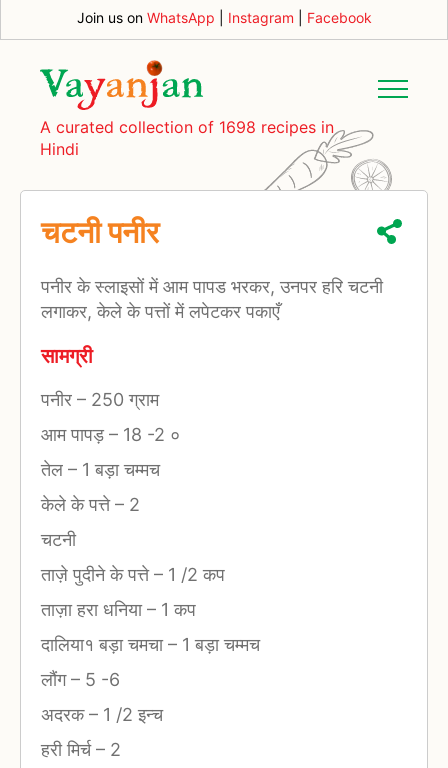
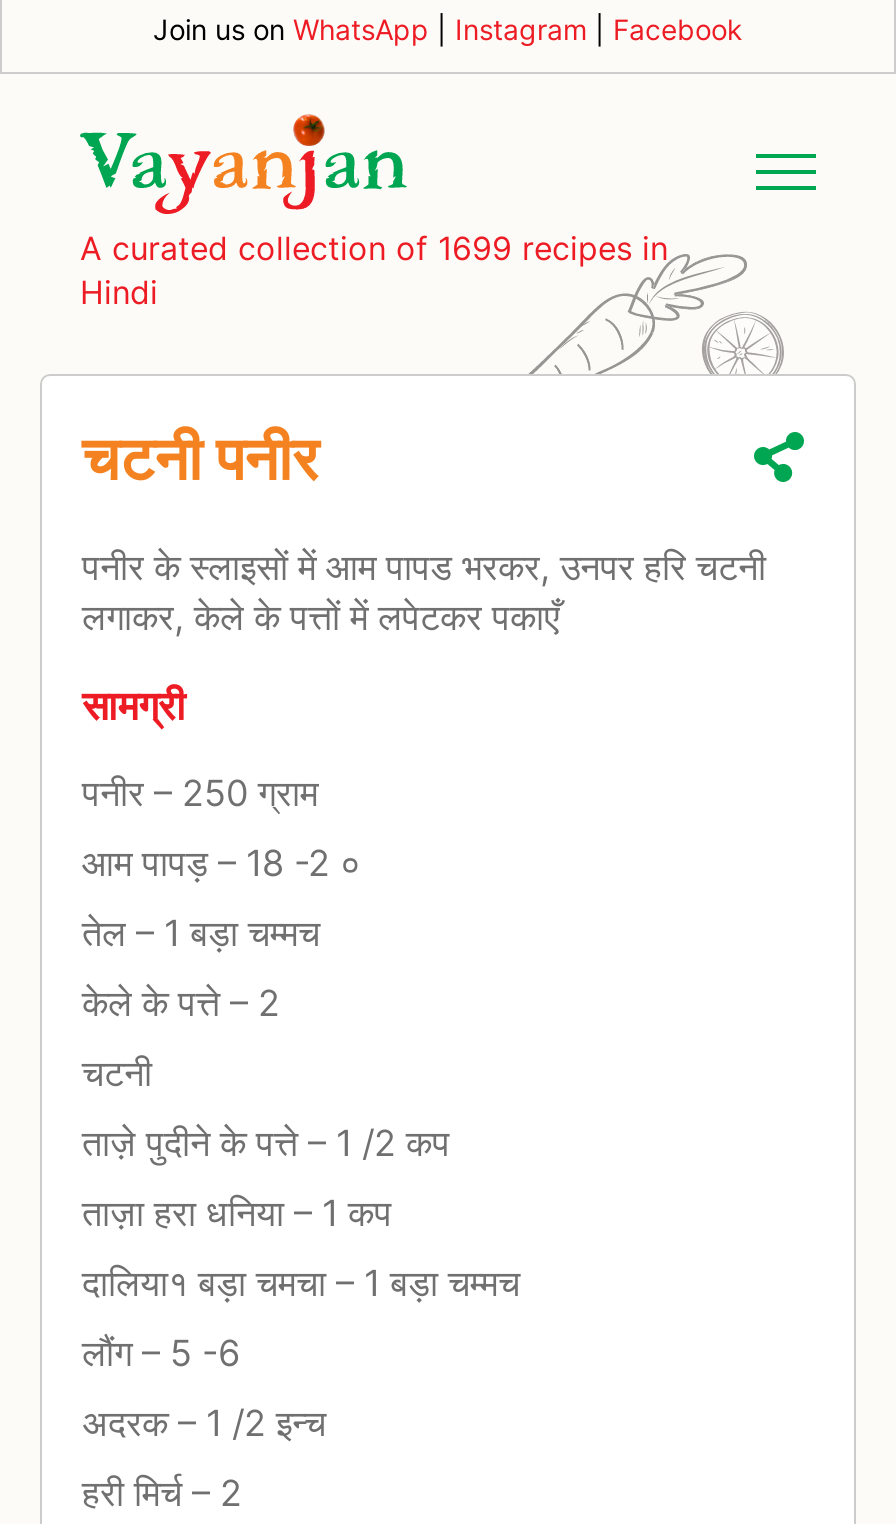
[40,117,334,137] A curated collection of 1698 recipes in -> [80,228,668,268] A curated collection of 1699 recipes in

